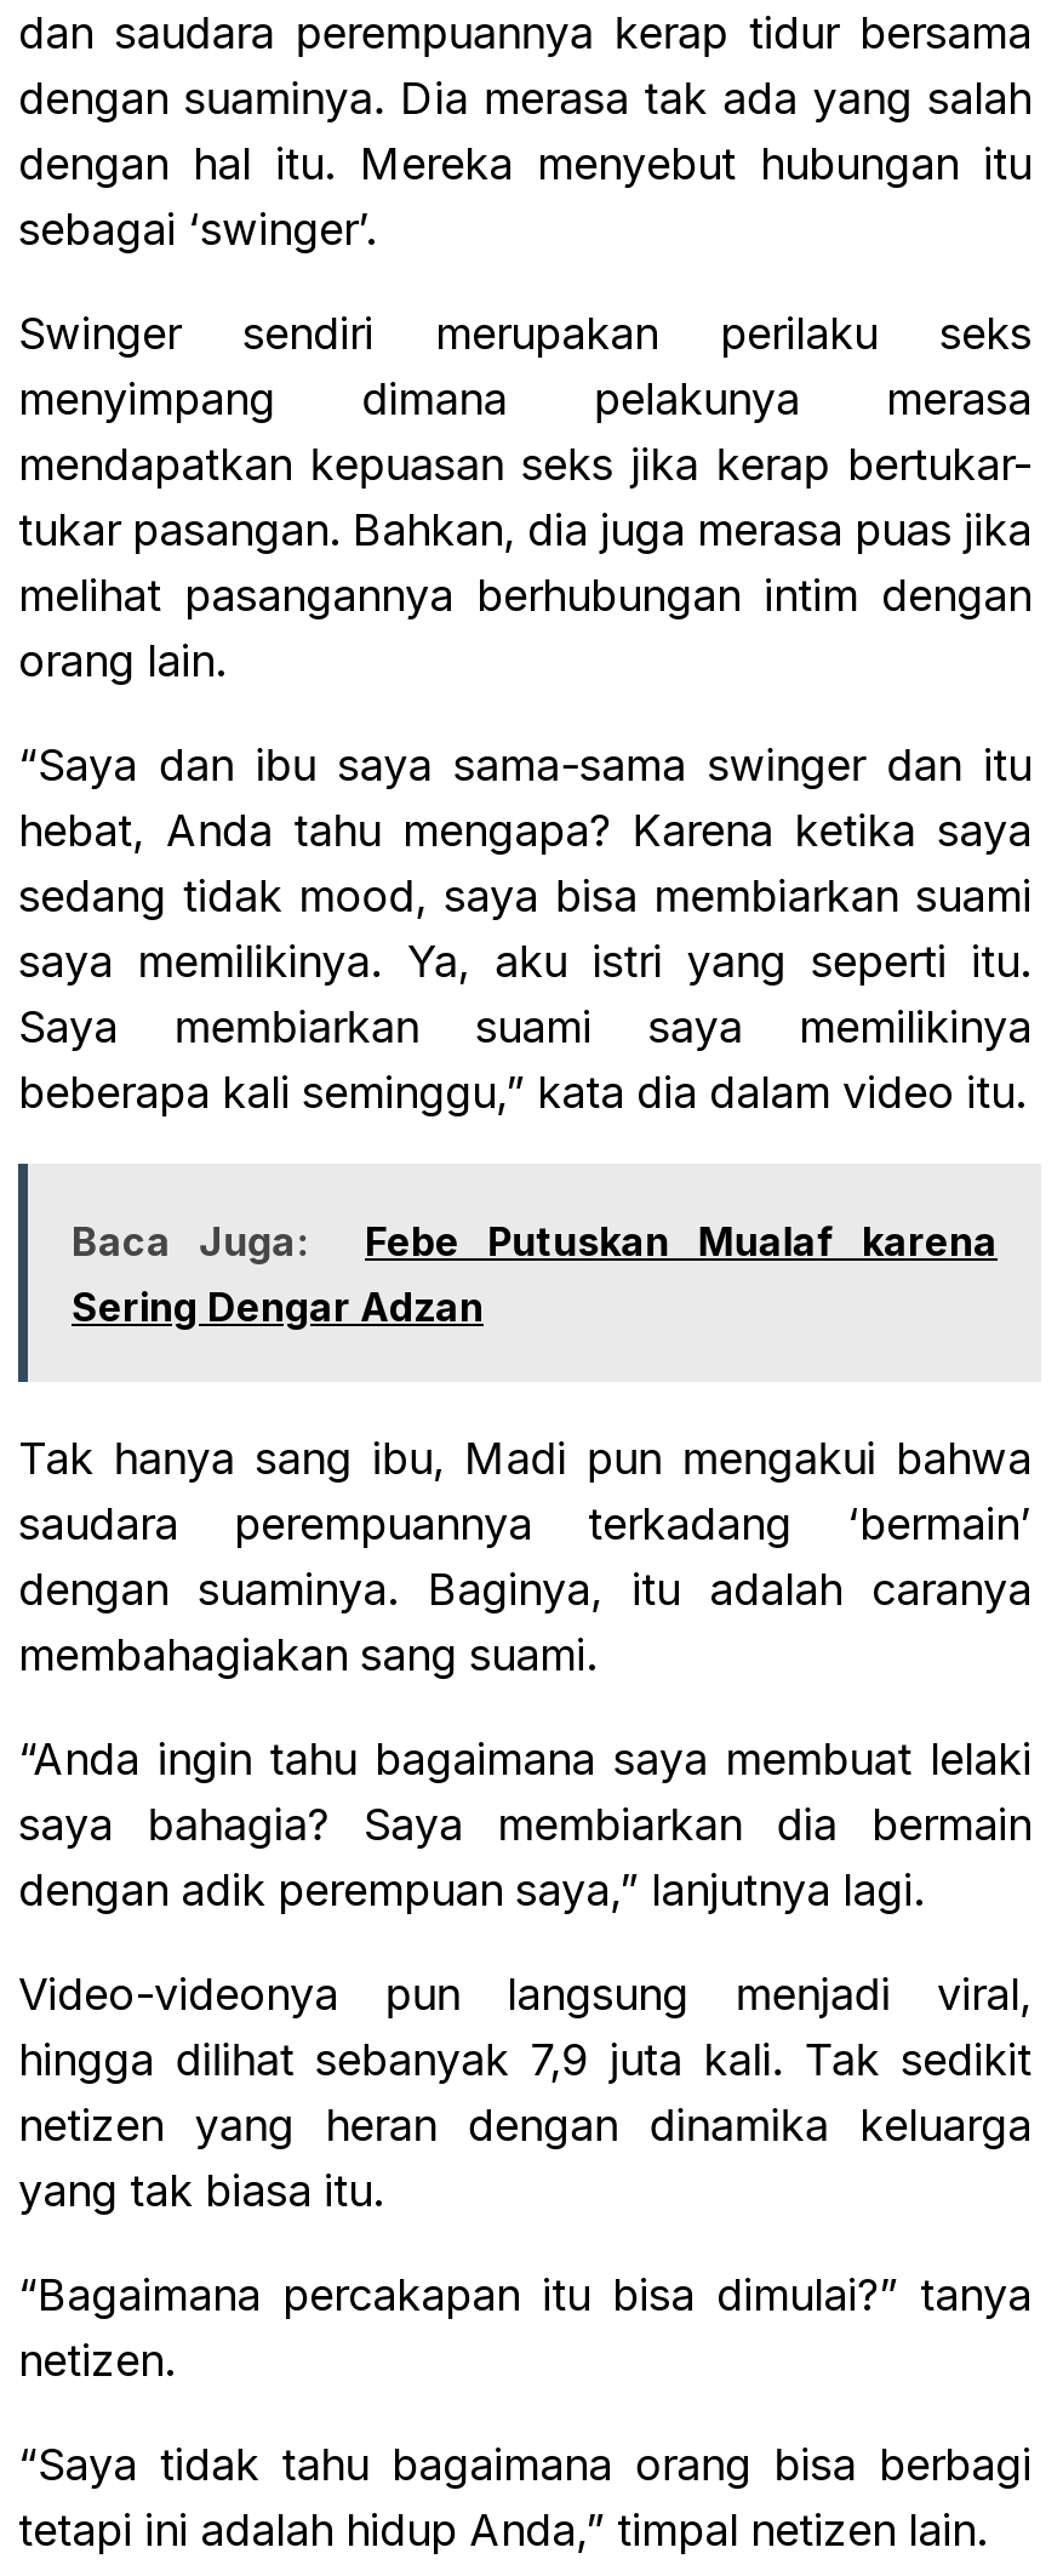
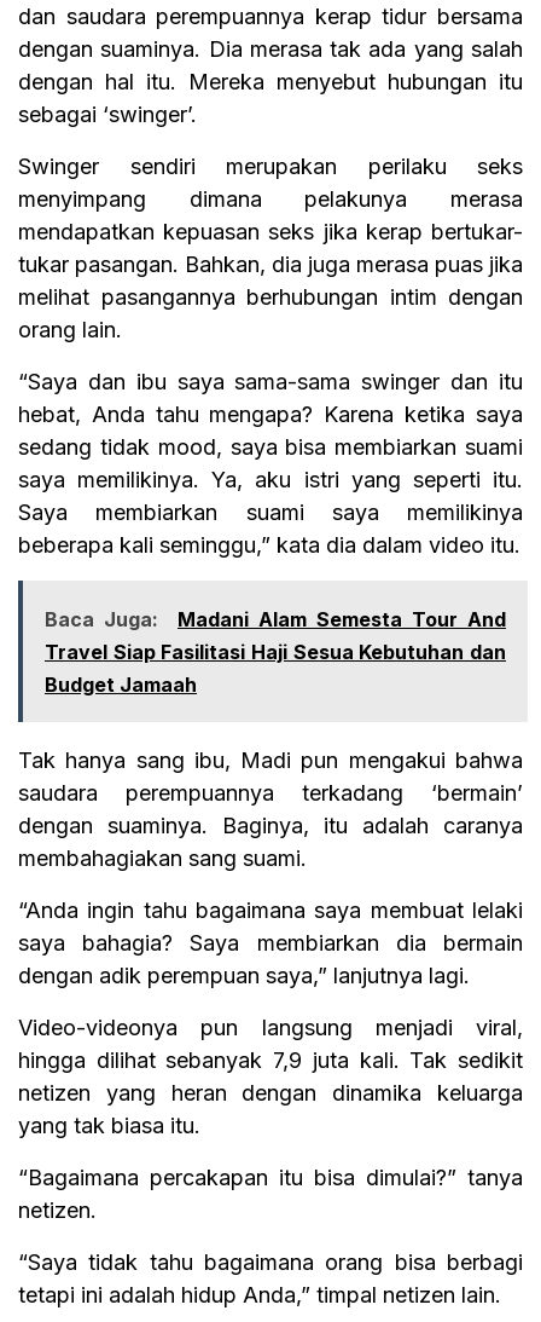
[72,1218,998,1332] Febe Putuskan Mualaf karena | Sering Dengar Adzan -> [45,608,506,697] Madani Alam Semesta Tour And | Travel Siap Fasilitasi Haji Sesua Kebutuhan dan | Budget Jamaah

